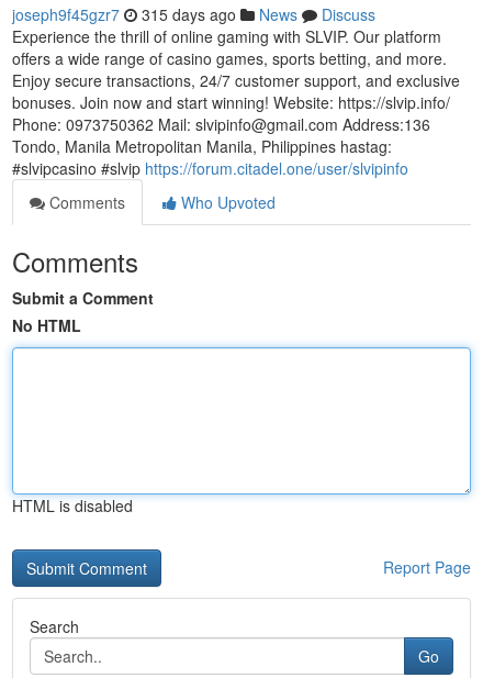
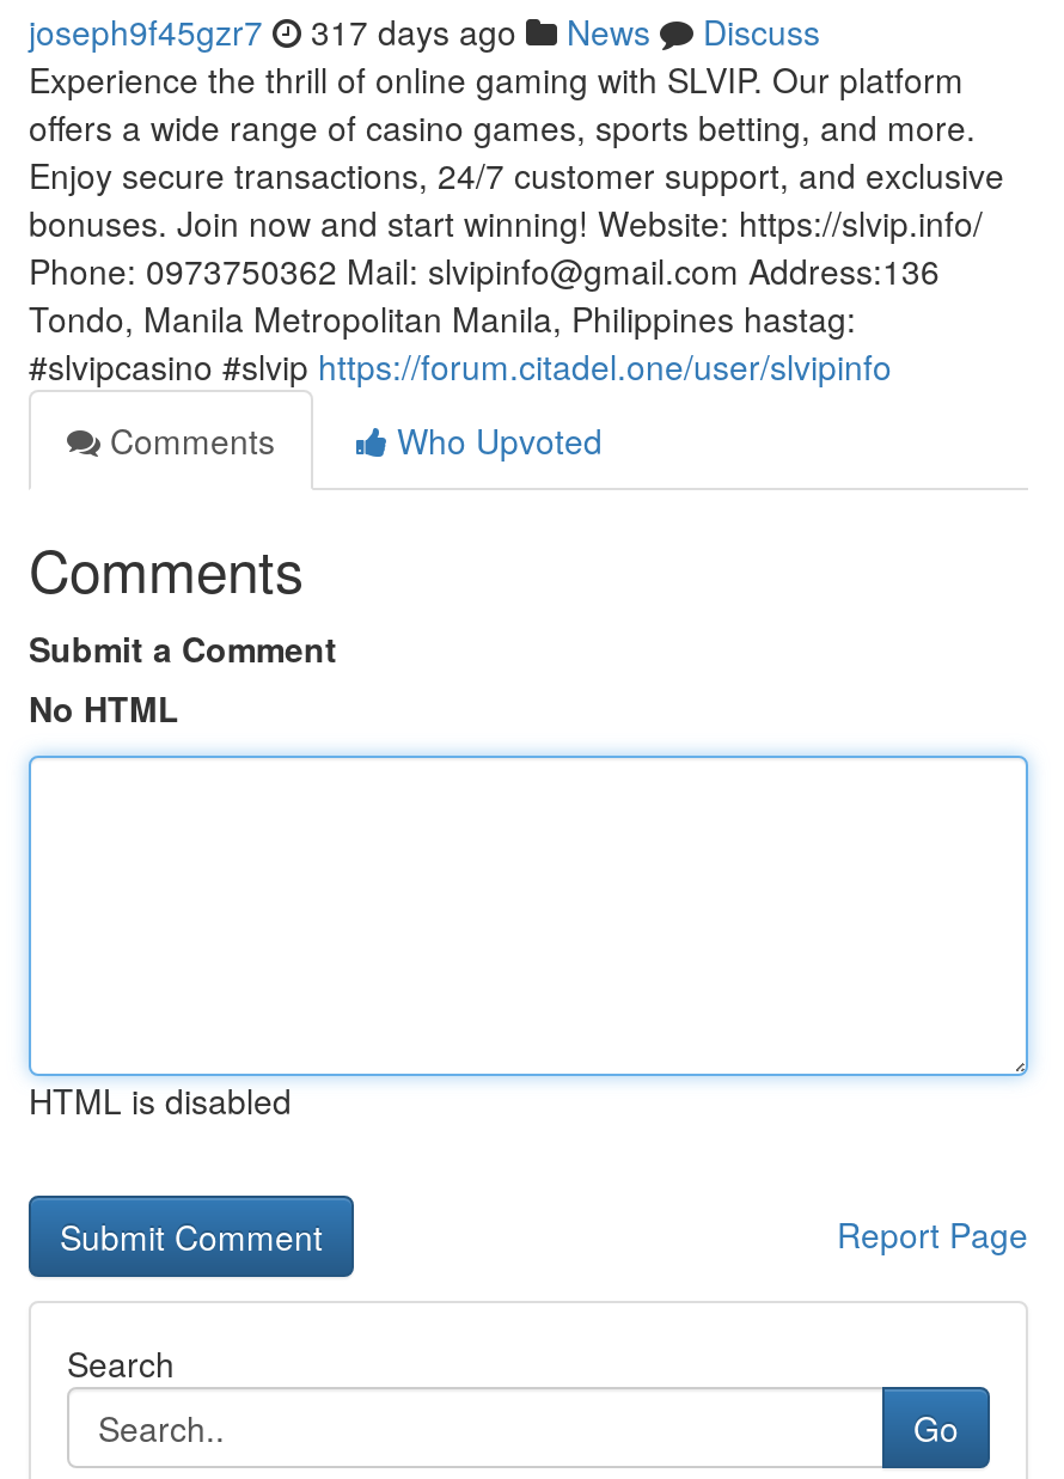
[12,3,375,25] joseph9f45gzr7 315 days ago News Discuss -> [29,7,820,55] joseph9f45gzr7 317 days ago News Discuss

